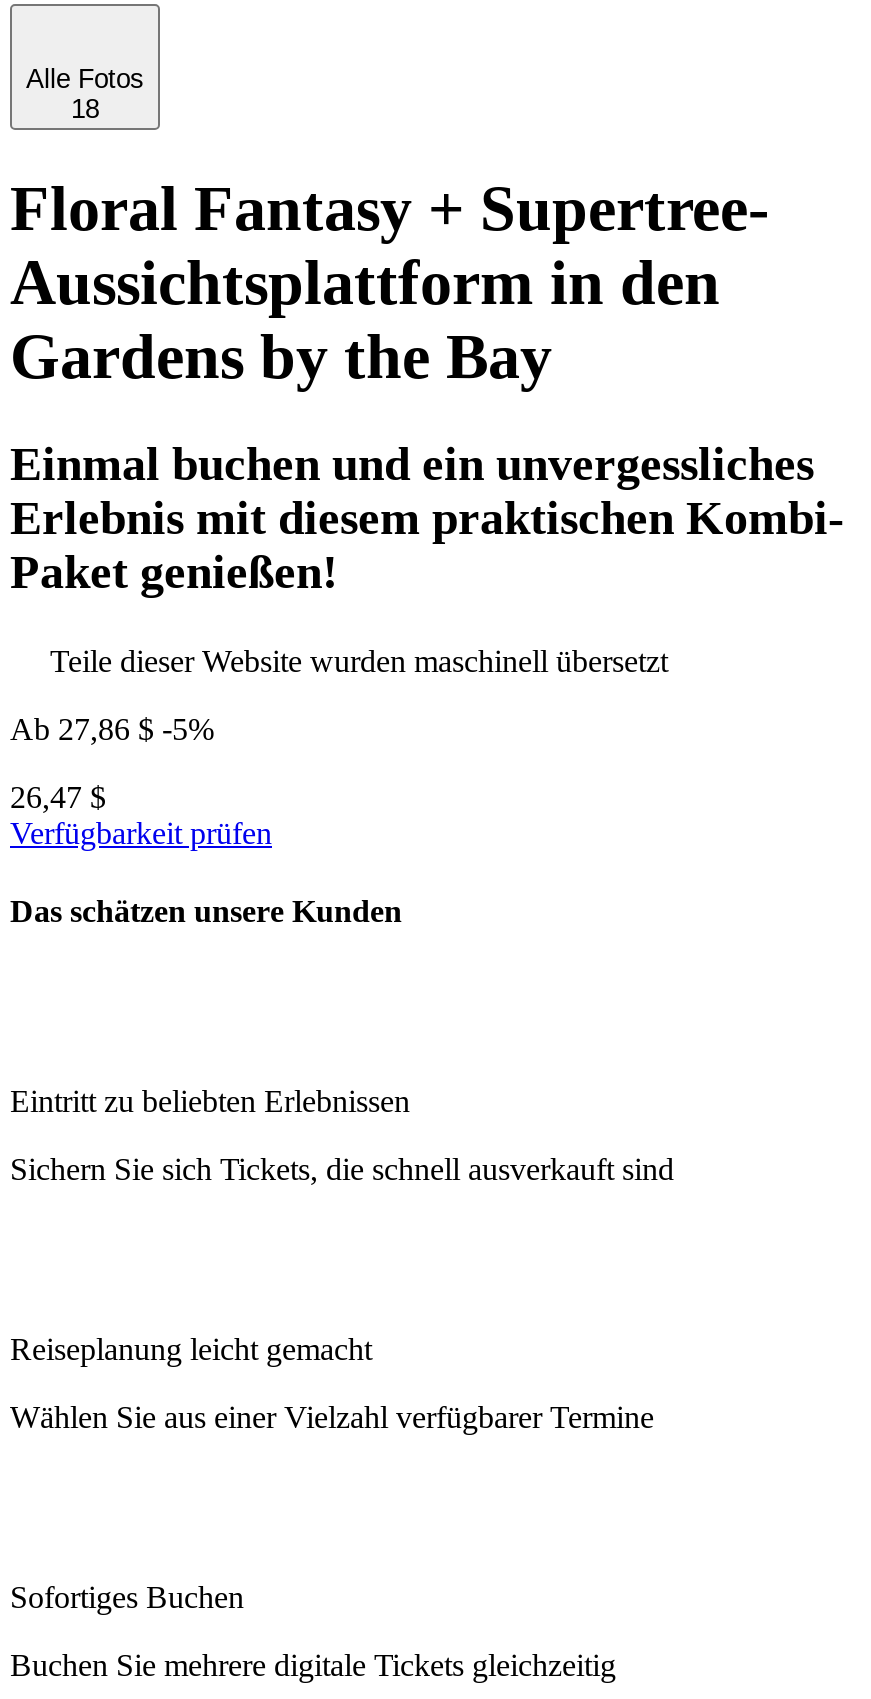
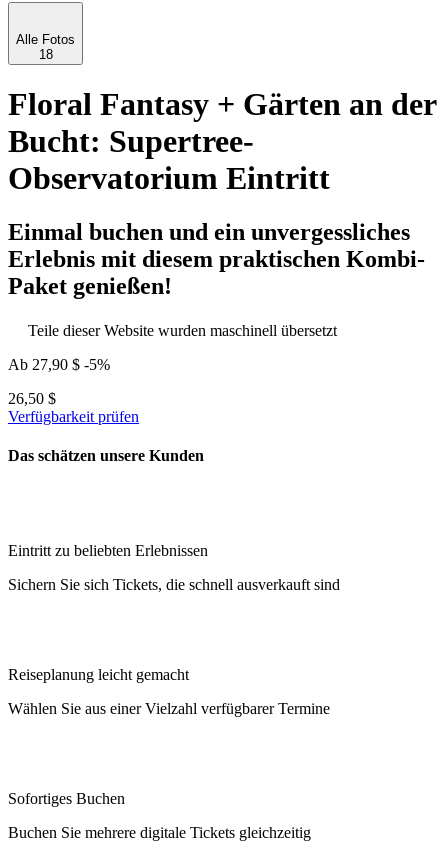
[10,173,770,393] Floral Fantasy + Supertree- | Aussichtsplattform in den | Gardens by the Bay -> [8,86,436,196] Floral Fantasy + Gärten an der | Bucht: Supertree- | Observatorium Eintritt
[10,712,214,746] Ab 27,86 $ -5% -> [8,356,110,373] Ab 27,90 $ -5%
[10,780,106,814] 26,47 $ -> [8,390,56,407] 26,50 $

